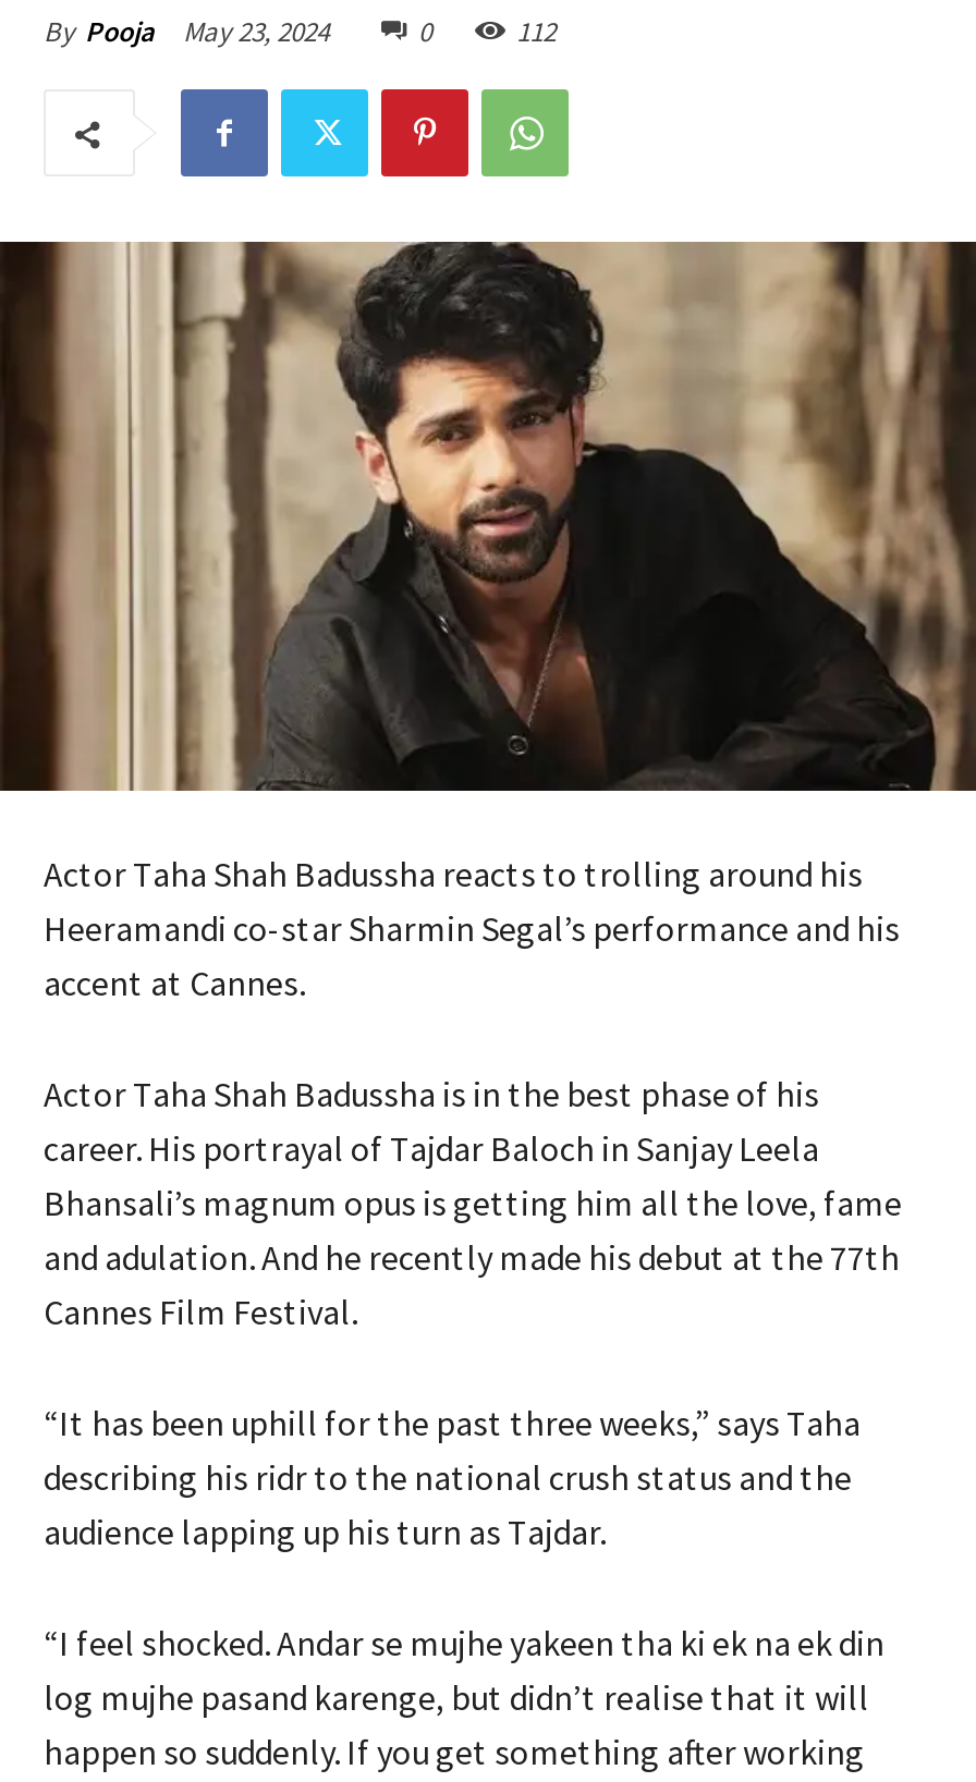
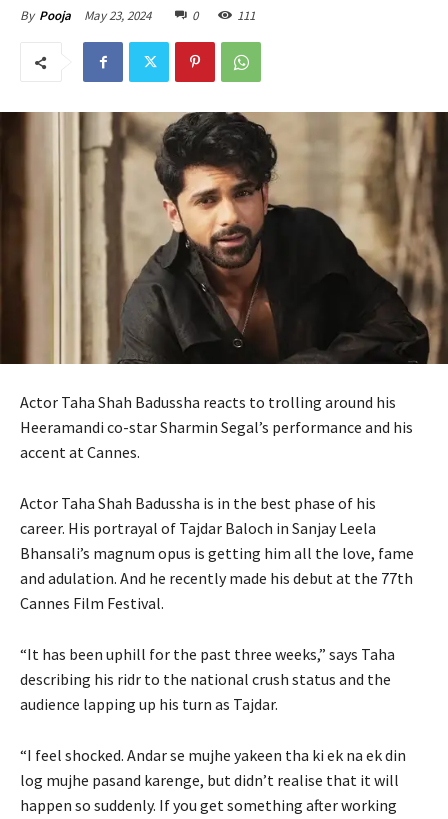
[516,13,556,50] 112 -> [237,7,255,24] 111

